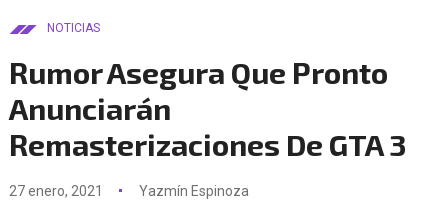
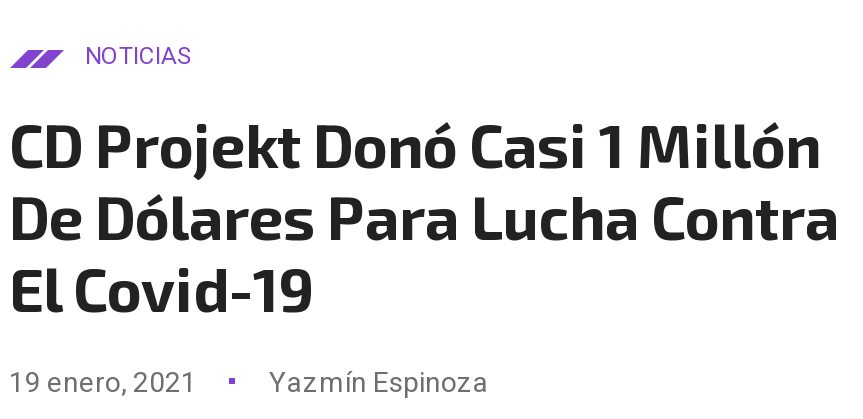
[9,54,407,162] Rumor Asegura Que Pronto | Anunciarán | Remasterizaciones De GTA 3 -> [9,108,839,324] CD Projekt Donó Casi 1 Millón | De Dólares Para Lucha Contra | El Covid-19
[9,183,103,199] 27 enero, 2021 -> [9,366,197,398] 19 enero, 2021

